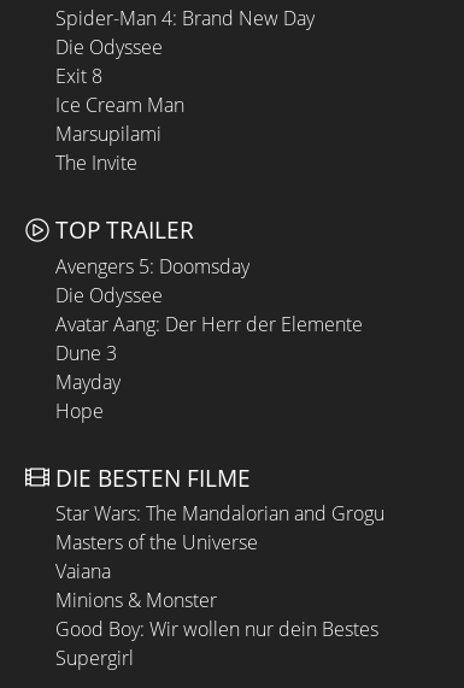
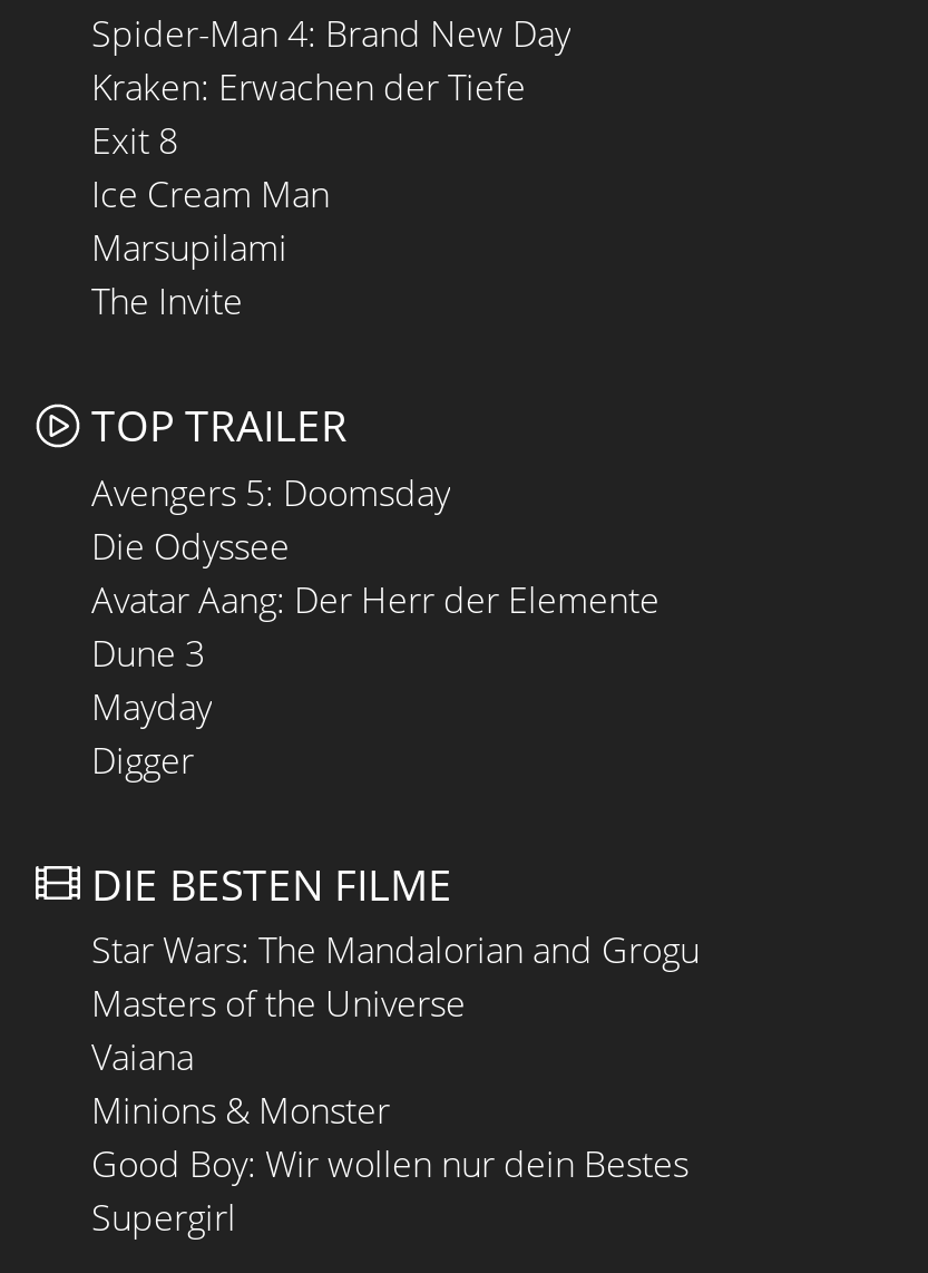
[55,33,163,60] Die Odyssee -> [91,62,526,111] Kraken: Erwachen der Tiefe
[55,397,104,424] Hope -> [91,735,194,784] Digger

